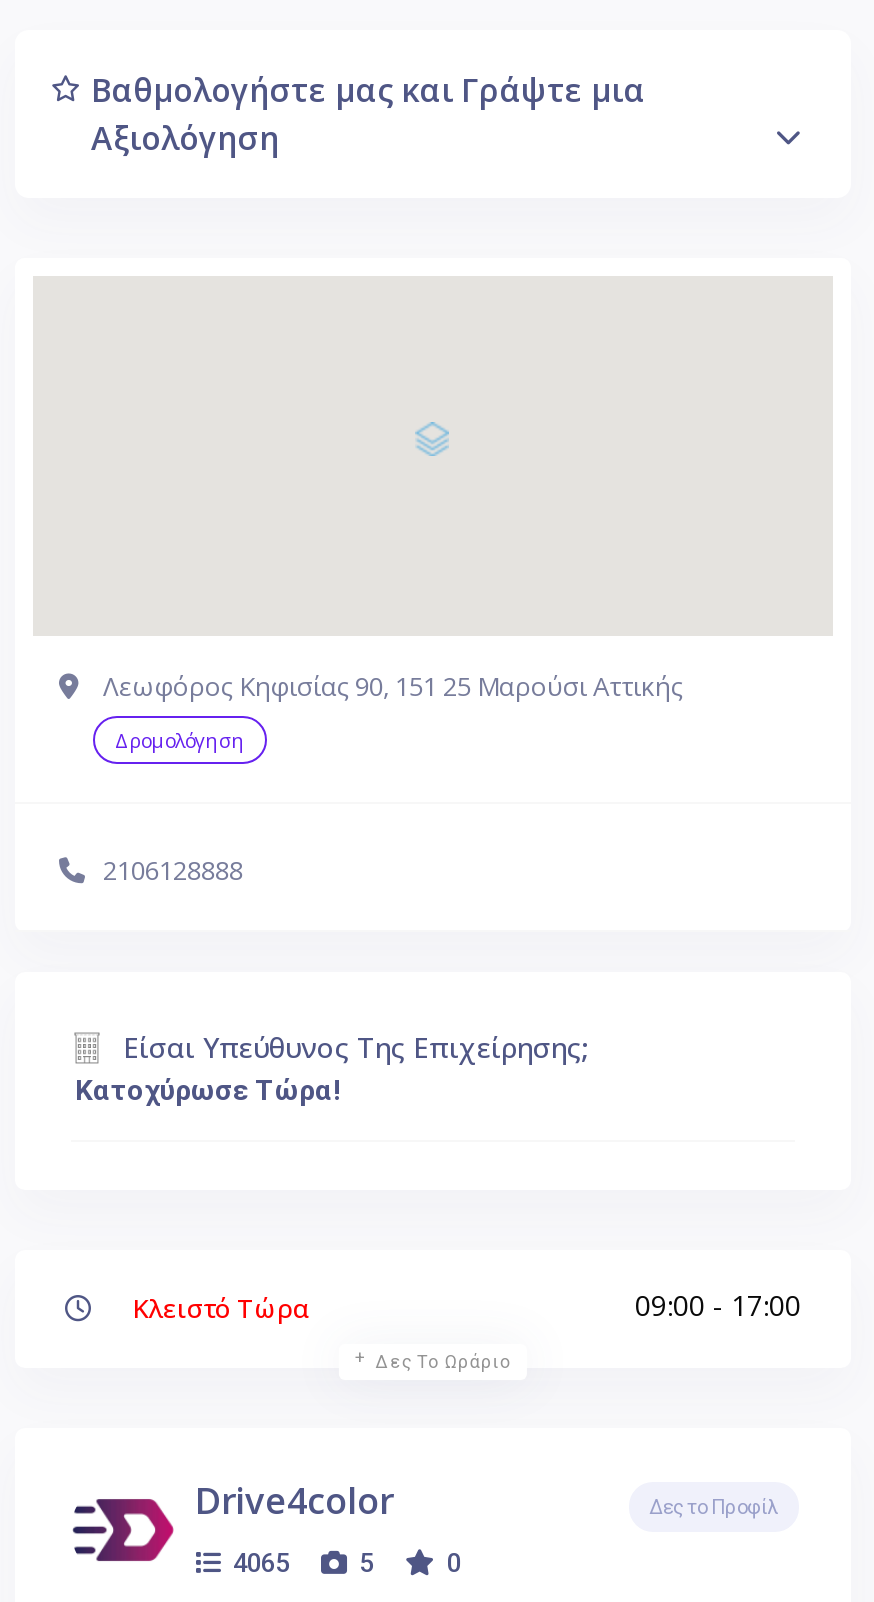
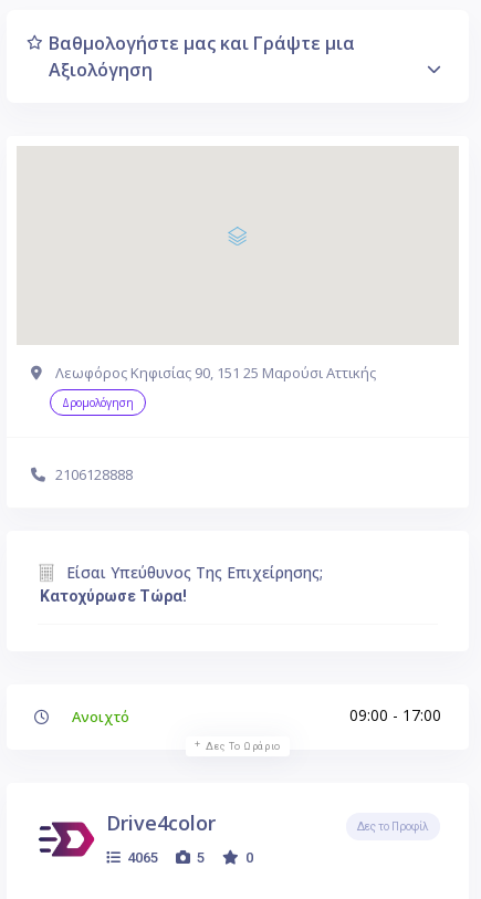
[133,1290,309,1326] Κλειστό Τώρα -> [72,707,129,727] Ανοιχτό

